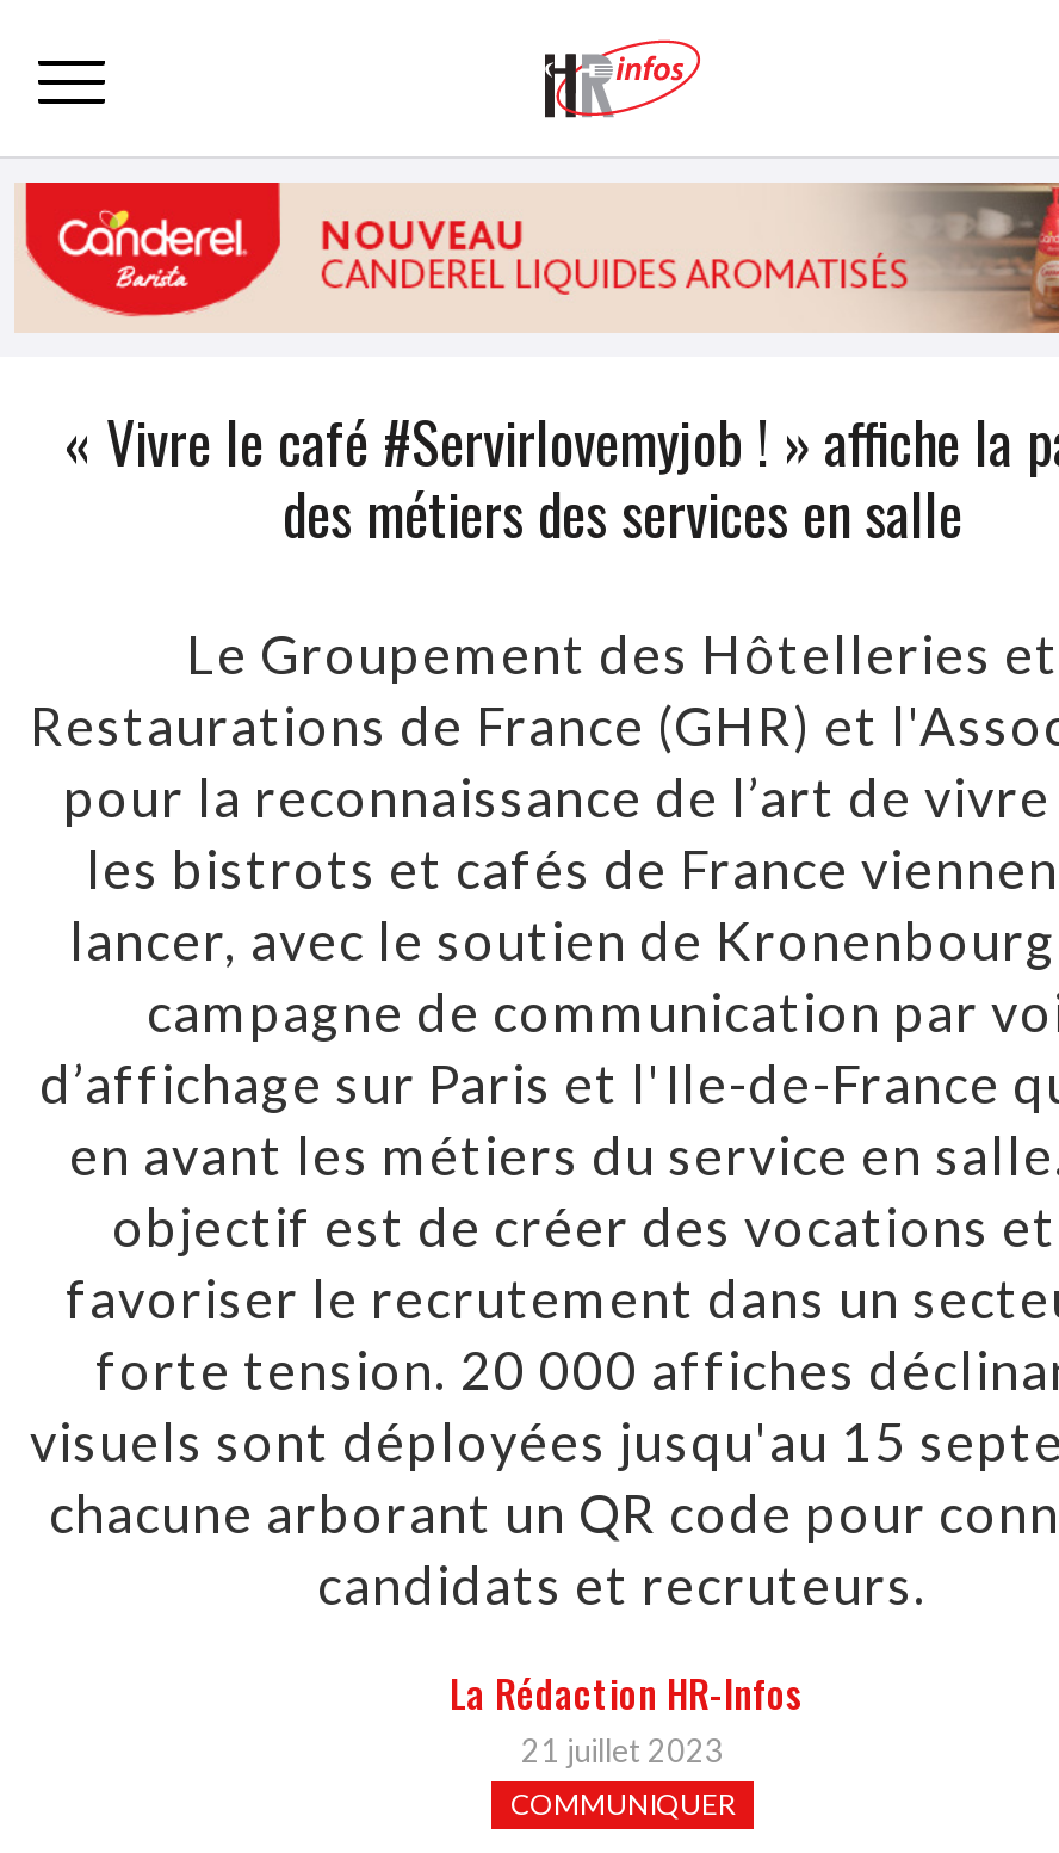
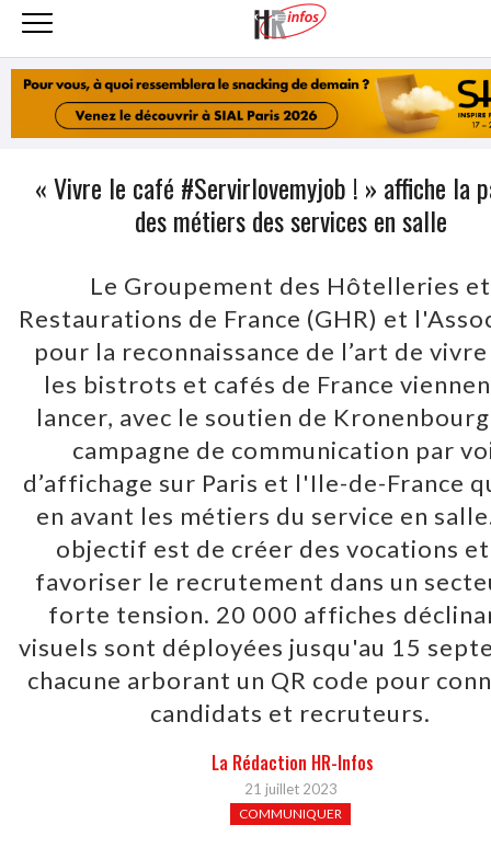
[14,180,1052,335] [image] -> [10,68,488,139] [image]

